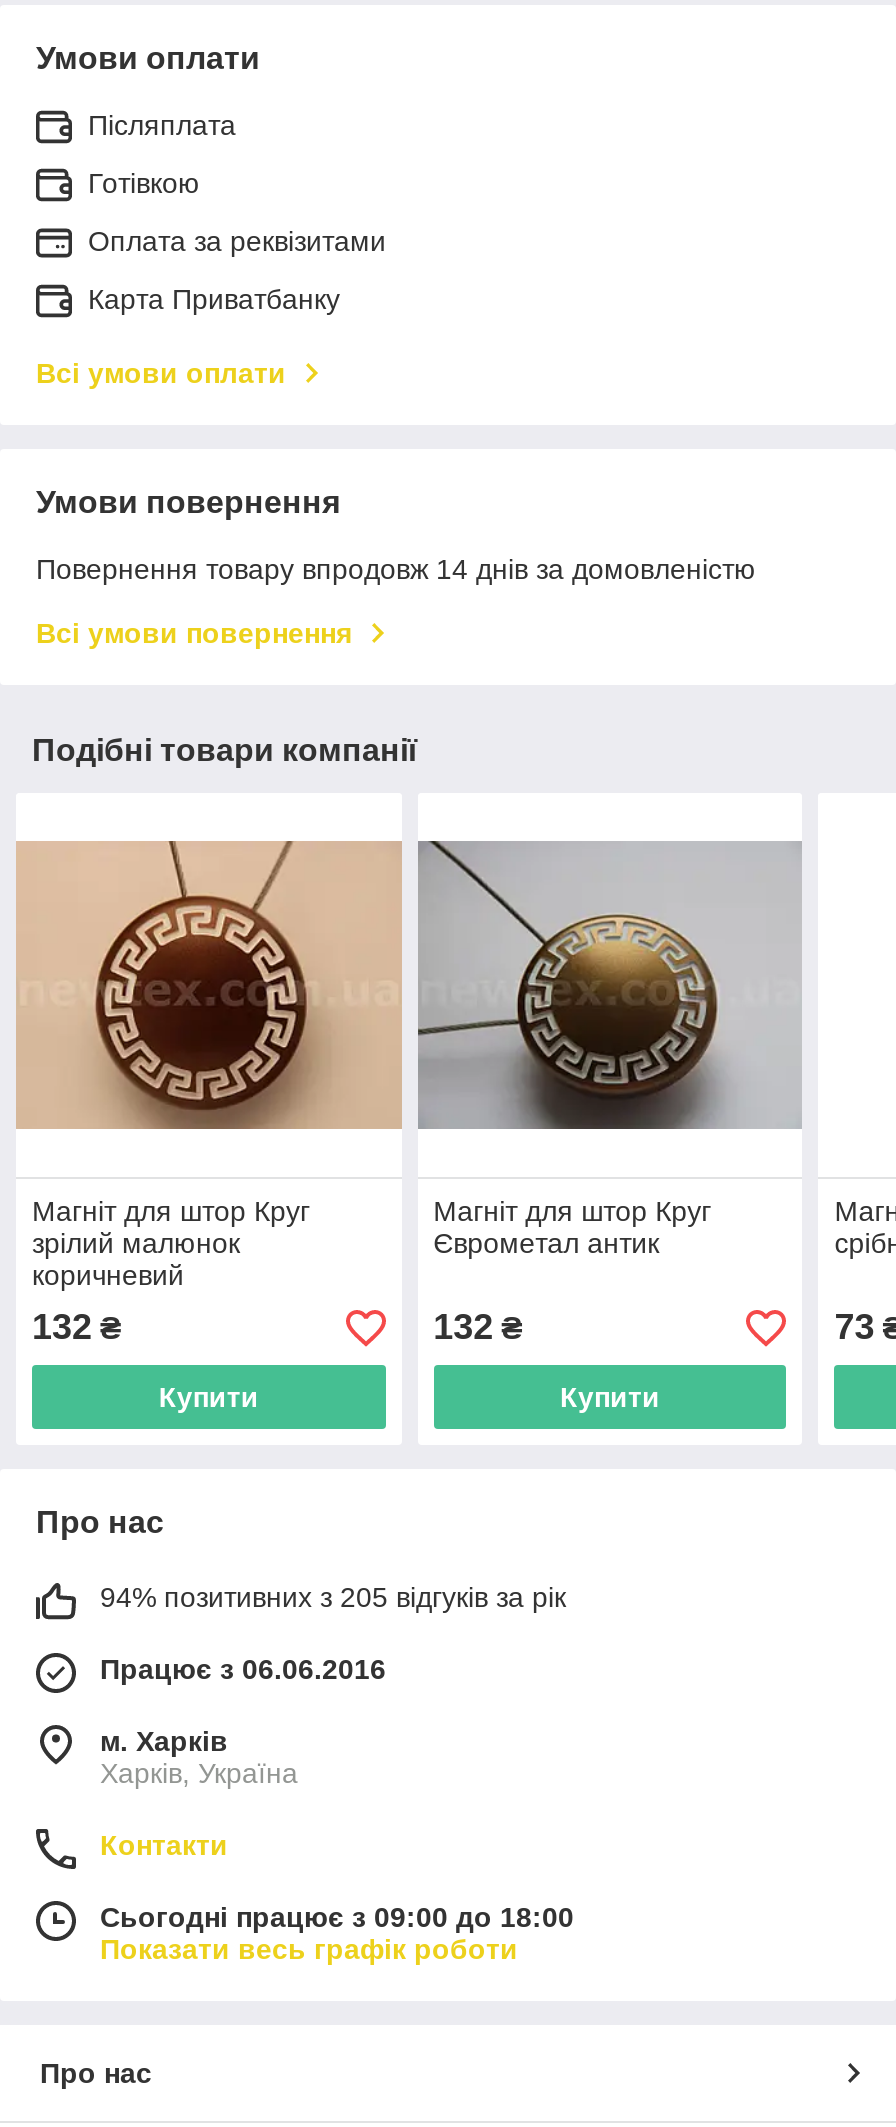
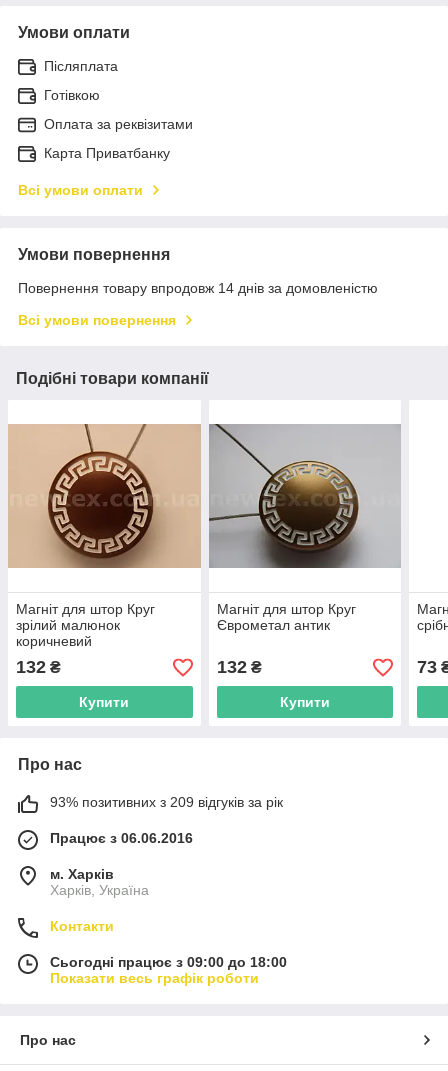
[100,1582,566,1614] 94% позитивних з 205 відгуків за рік -> [50,794,283,810] 93% позитивних з 209 відгуків за рік

